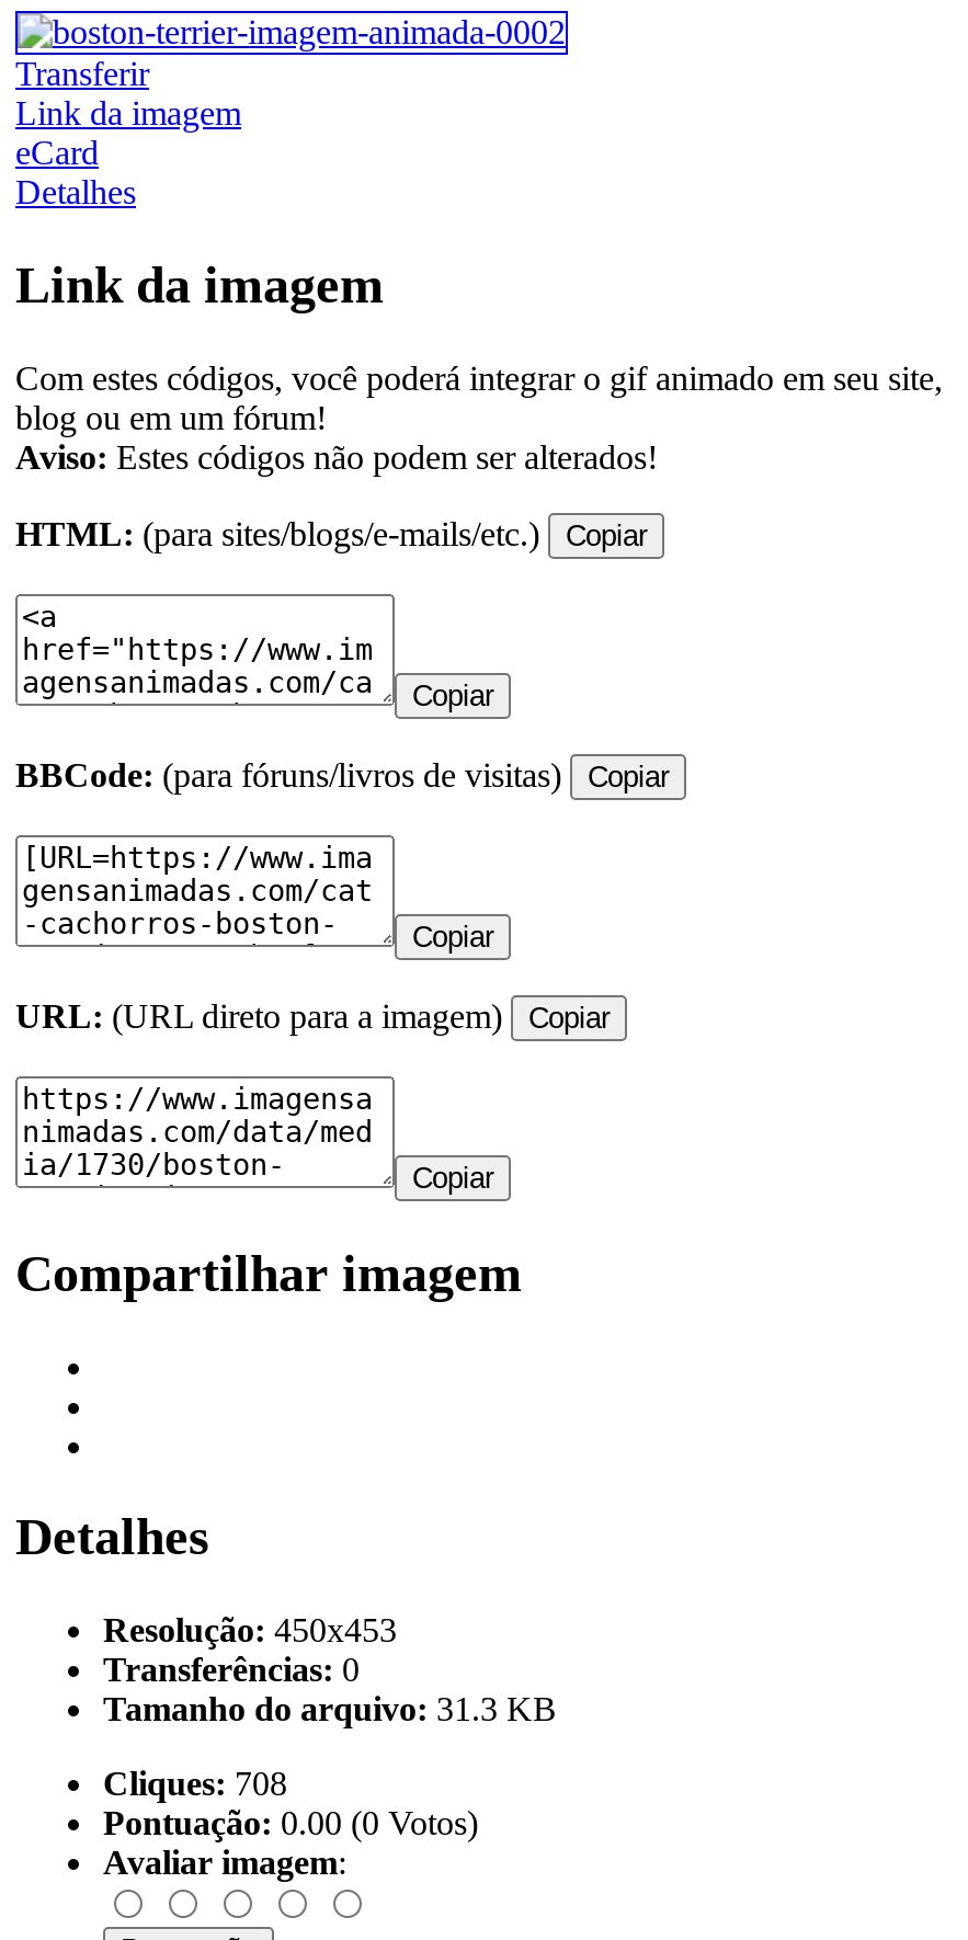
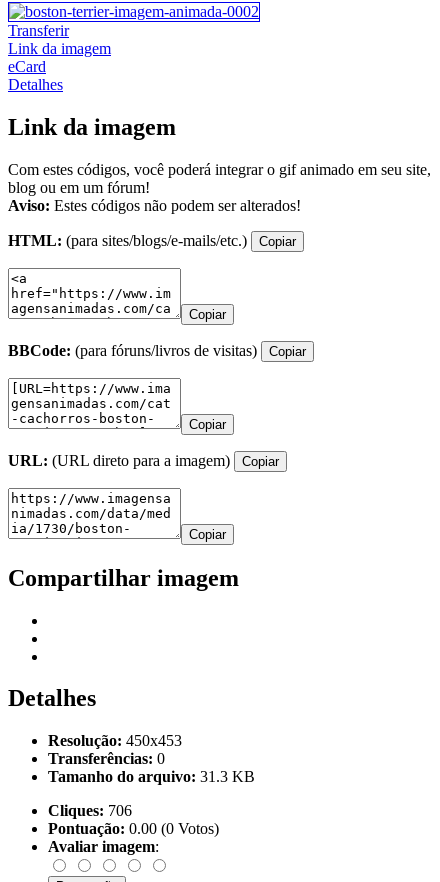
[103,1765,287,1803] Cliques: 708 -> [48,802,132,819] Cliques: 706

